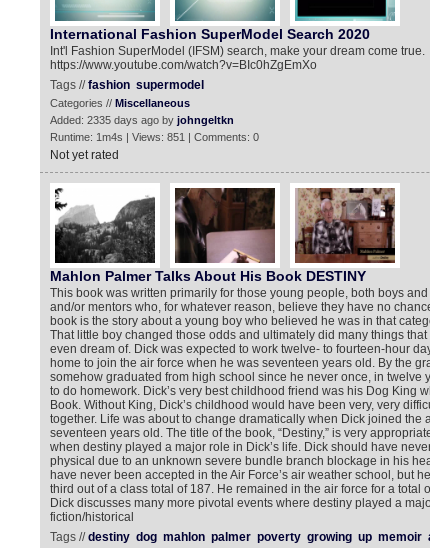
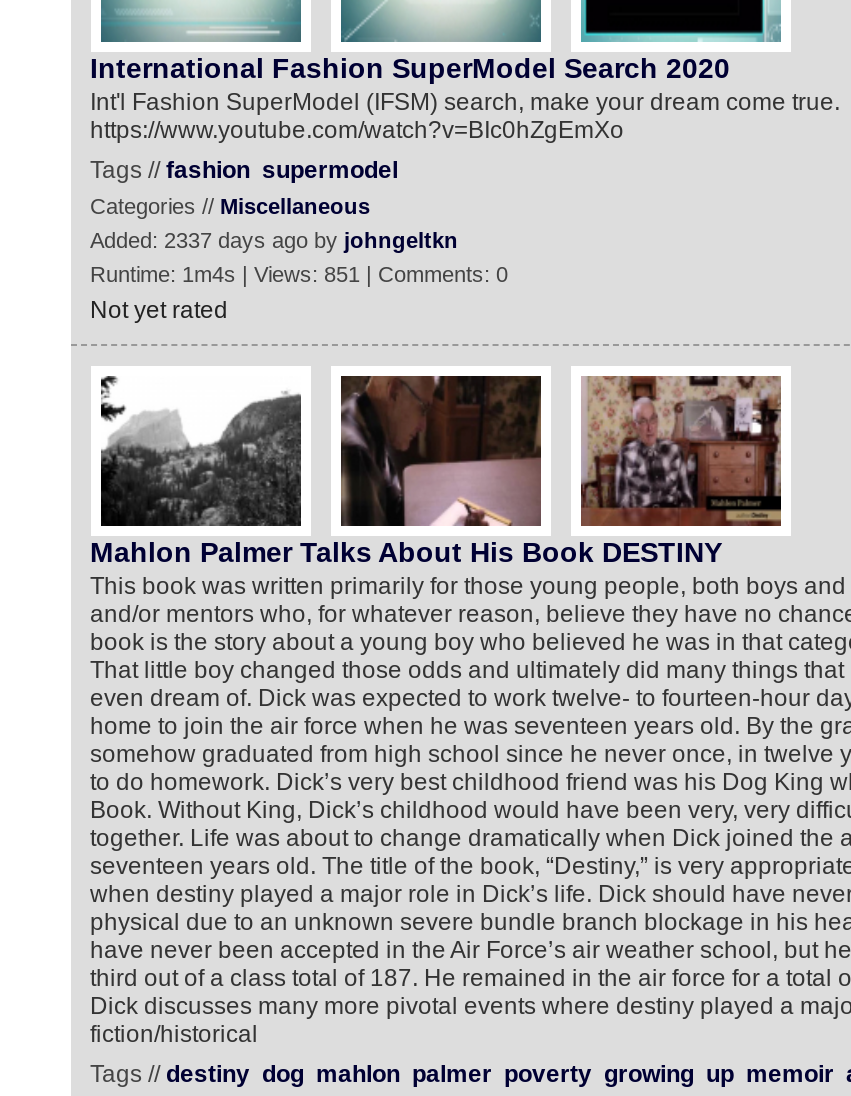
[49,114,233,126] Added: 2335 days ago by johngeltkn -> [90,228,458,252] Added: 2337 days ago by johngeltkn

